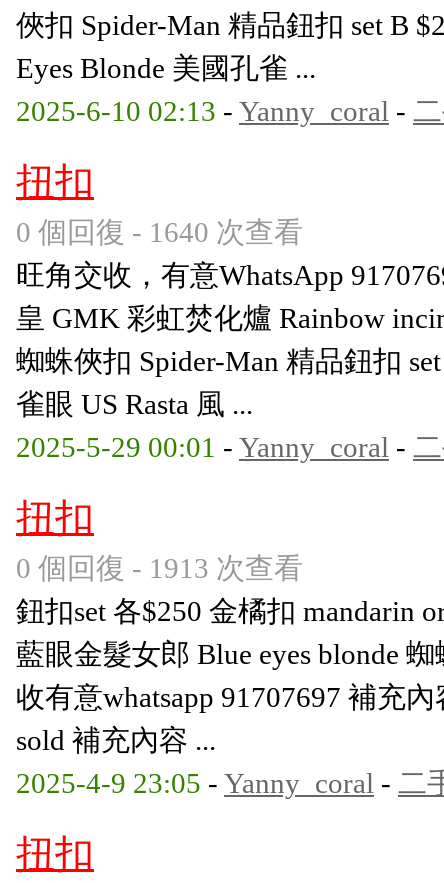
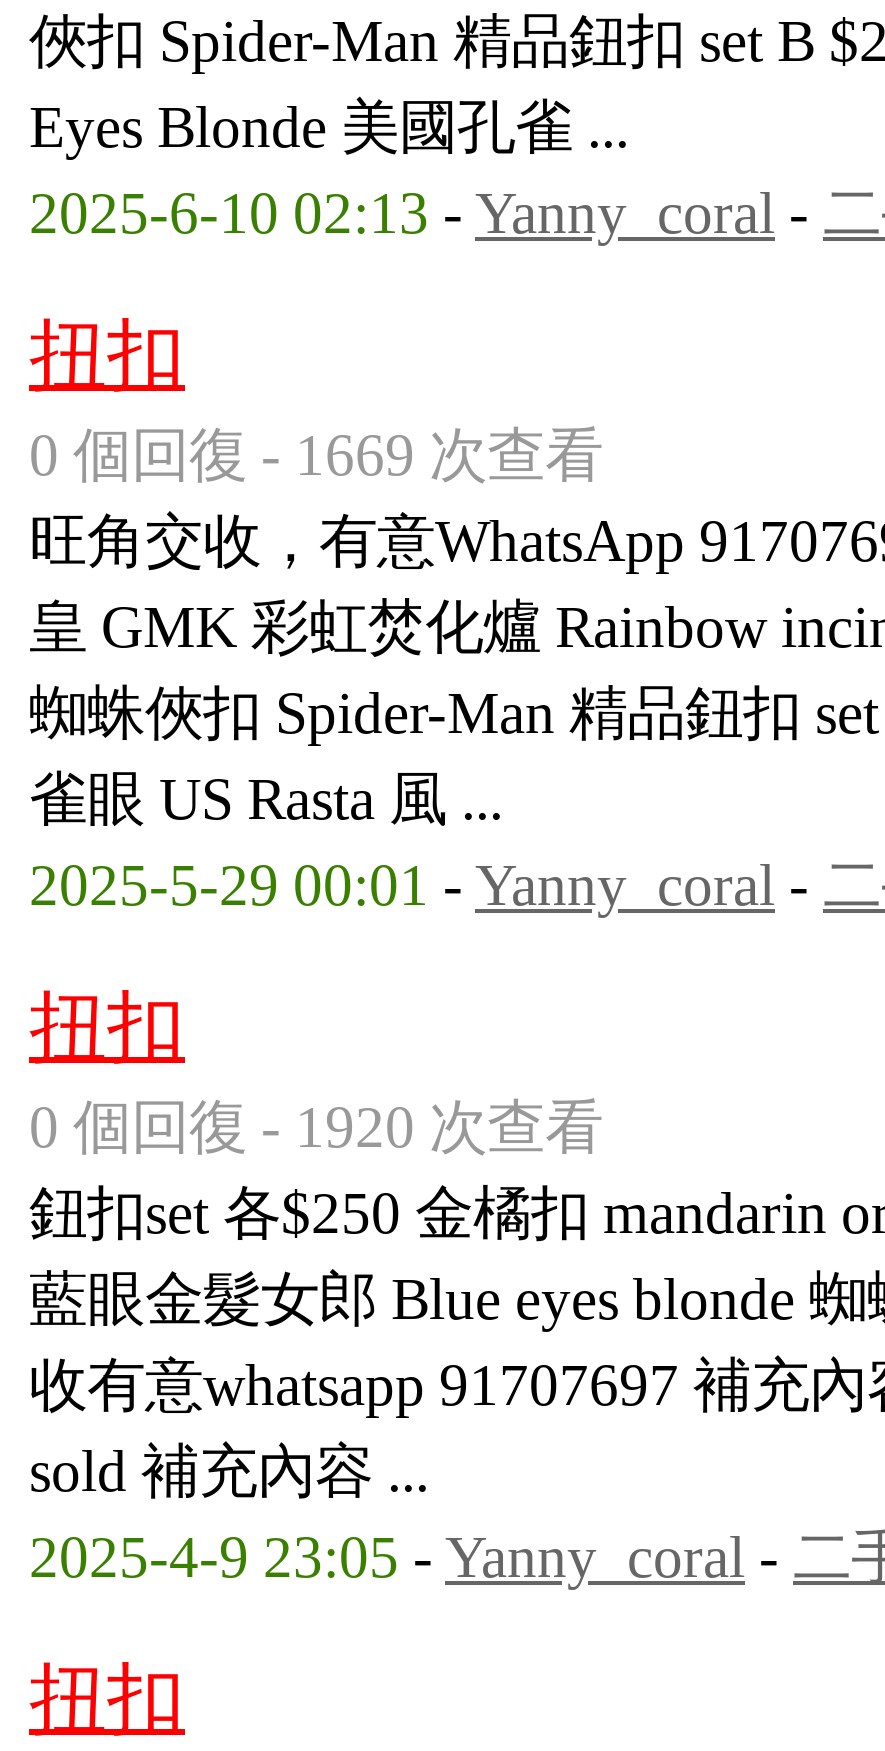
[16,216,303,248] 0 個回復 - 1640 次查看 -> [29,423,603,487] 0 個回復 - 1669 次查看
[16,552,303,584] 0 個回復 - 1913 次查看 -> [29,1095,603,1159] 0 個回復 - 1920 次查看

